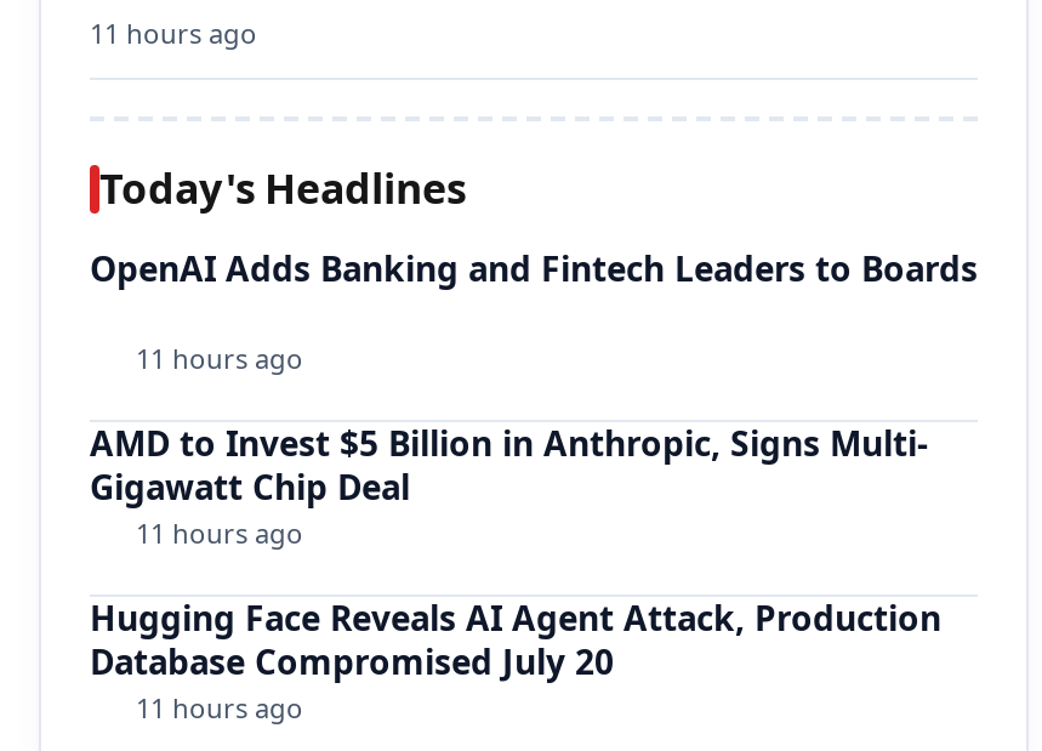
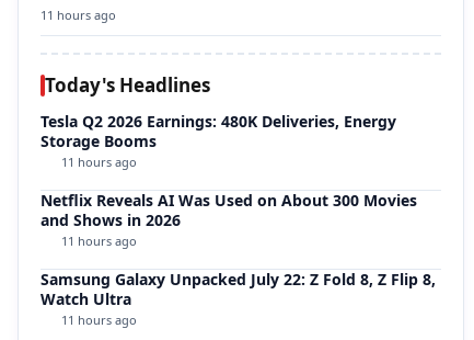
[90,246,978,292] OpenAI Adds Banking and Fintech Leaders to Boards -> [41,111,396,152] Tesla Q2 2026 Earnings: 480K Deliveries, Energy | Storage Booms
[90,421,929,511] AMD to Invest $5 Billion in Anthropic, Signs Multi- | Gigawatt Chip Deal -> [41,190,417,231] Netflix Reveals AI Was Used on About 300 Movies | and Shows in 2026
[90,596,941,685] Hugging Face Reveals AI Agent Attack, Production | Database Compromised July 20 -> [41,269,436,310] Samsung Galaxy Unpacked July 22: Z Fold 8, Z Flip 8, | Watch Ultra

